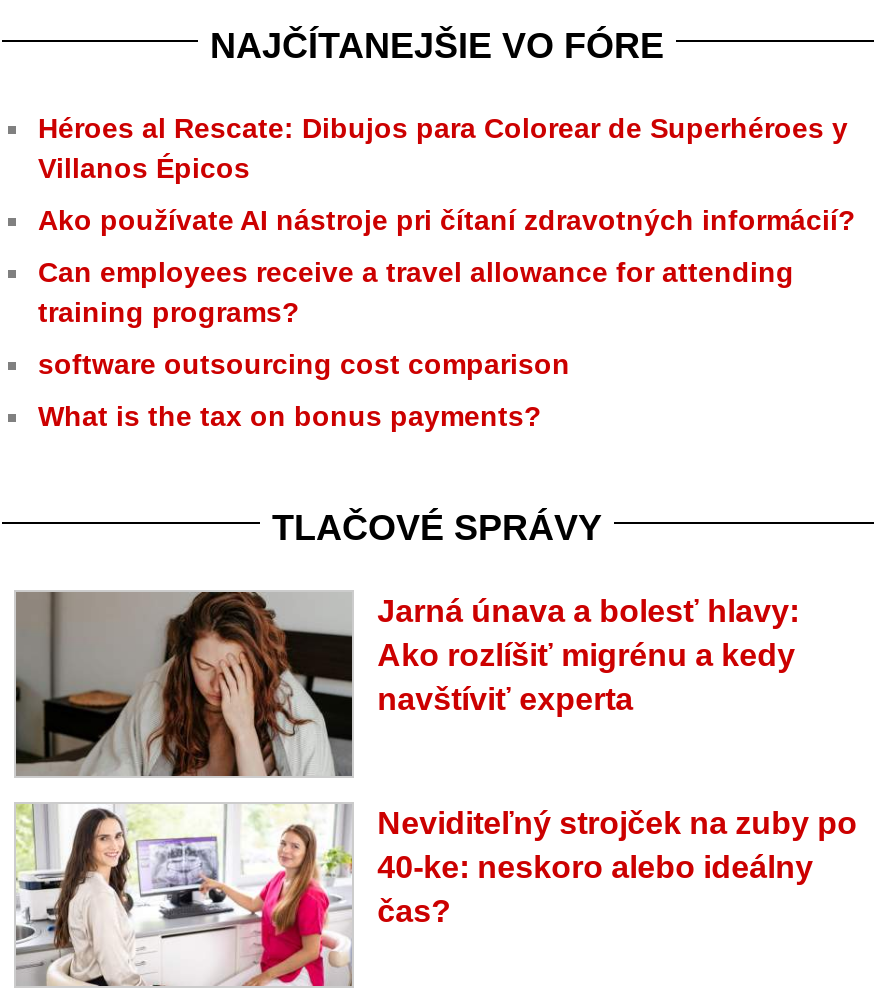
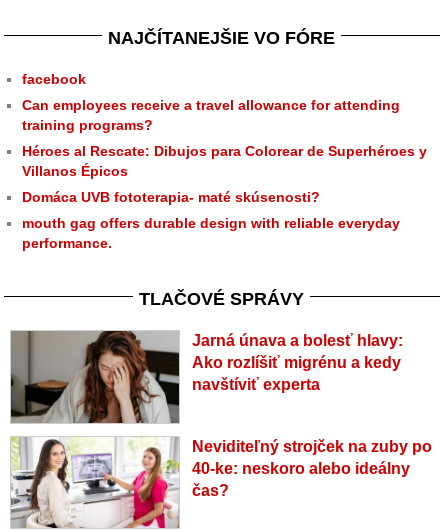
moved [38,112,848,184] -> [22,143,427,179]: Héroes al Rescate: Dibujos para Colorear de Superhéroes y | Villanos Épicos
[38,204,856,236] Ako používate AI nástroje pri čítaní zdravotných informácií? -> [22,71,86,87] facebook
moved [38,256,794,328] -> [22,97,400,133]: Can employees receive a travel allowance for attending | training programs?
[38,348,570,432] software outsourcing cost comparison | What is the tax on bonus payments? -> [22,189,400,251] Domáca UVB fototerapia- maté skúsenosti? | mouth gag offers durable design with reliable everyday | performance.

